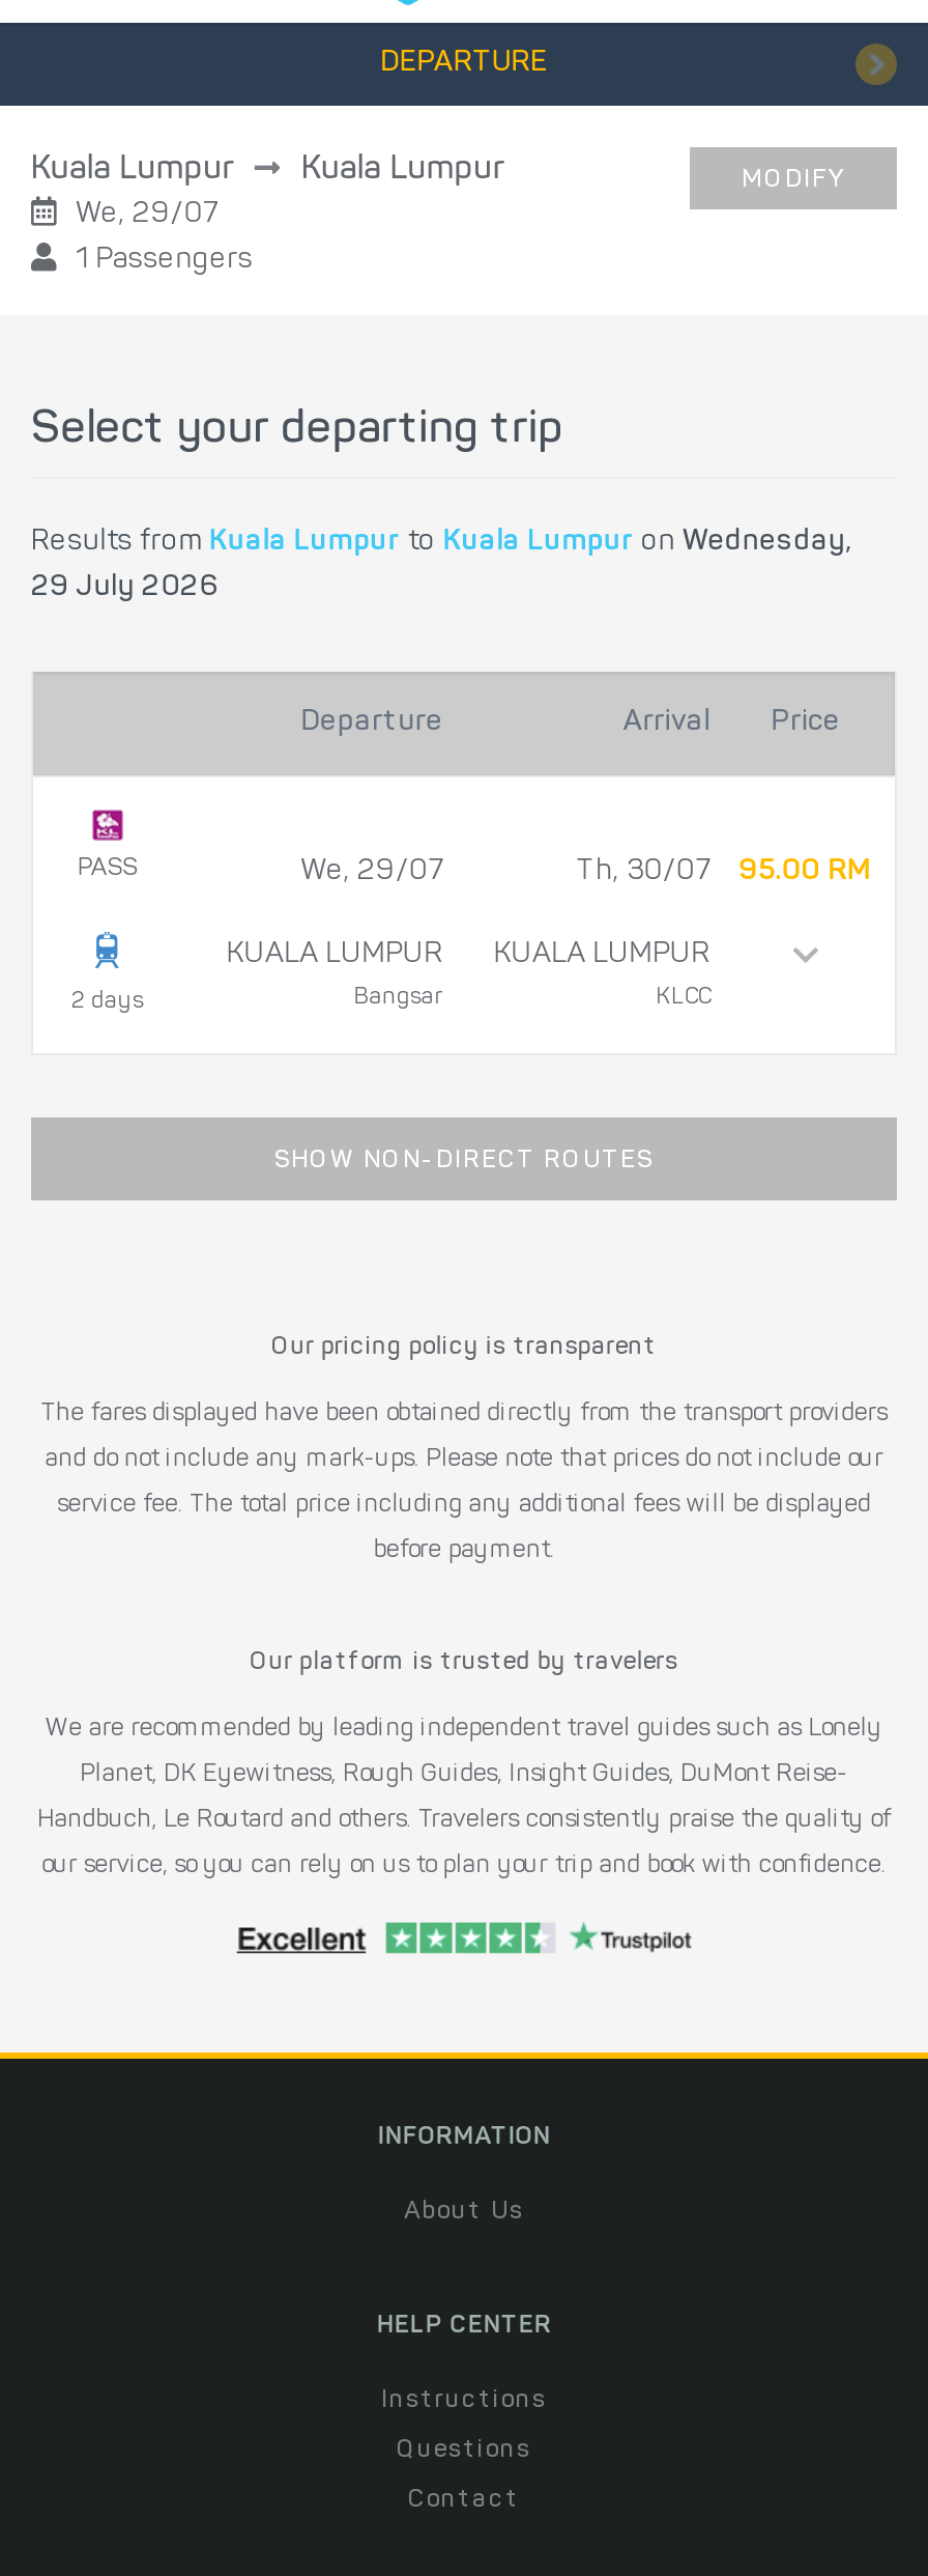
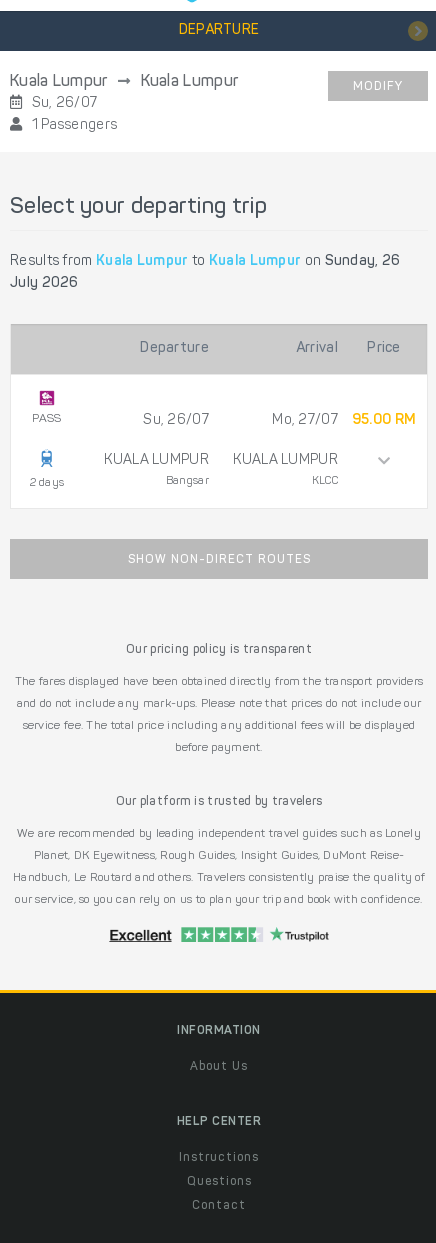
[69,201,218,230] We, 29/07 -> [28,97,97,111] Su, 26/07
[31,529,852,558] Results from Kuala Lumpur to Kuala Lumpur on Wednesday, -> [10,255,400,269] Results from Kuala Lumpur to Kuala Lumpur on Sunday, 26
[31,574,219,603] 29 July 2026 -> [10,277,79,291] July 2026
[301,859,443,888] We, 29/07 -> [143,414,209,428] Su, 26/07
[576,859,872,888] Th, 30/07 95.00 RM -> [272,414,416,428] Mo, 27/07 95.00 RM

